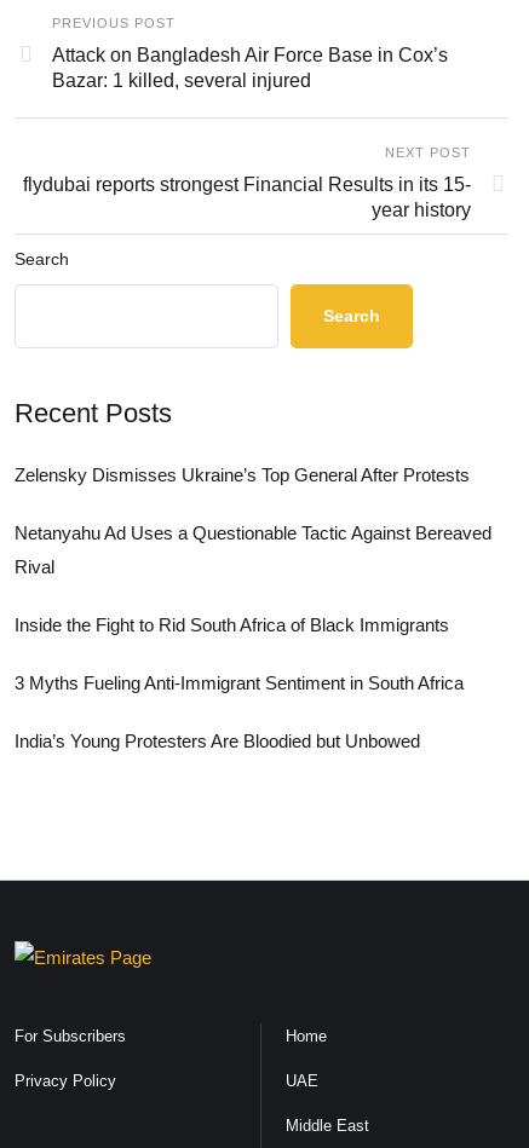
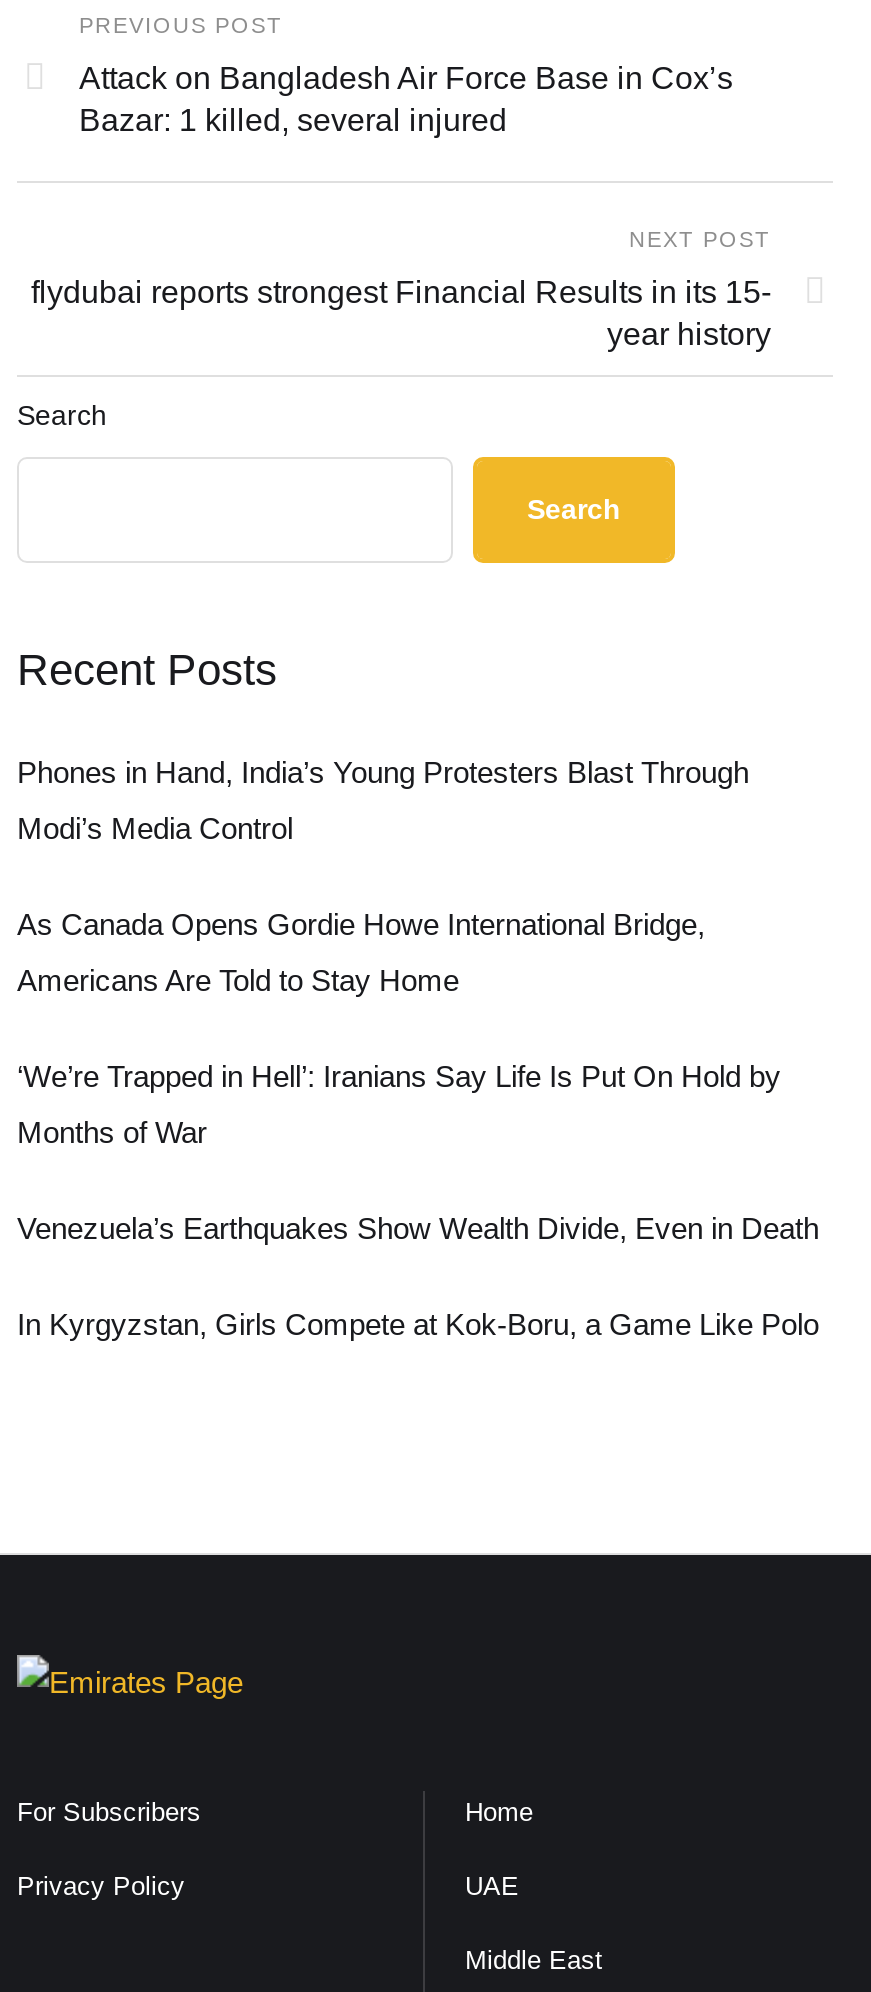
[15,464,491,751] Zelensky Dismisses Ukraine’s Top General After Protests | Netanyahu Ad Uses a Questionable Tactic Against Bereaved | Rival | Inside the Fight to Rid South Africa of Black Immigrants | 3 Myths Fueling Anti-Immigrant Sentiment in South Africa | India’s Young Protesters Are Bloodied but Unbowed -> [17,754,819,1340] Phones in Hand, India’s Young Protesters Blast Through | Modi’s Media Control | As Canada Opens Gordie Howe International Bridge, | Americans Are Told to Stay Home | ‘We’re Trapped in Hell’: Iranians Say Life Is Put On Hold by | Months of War | Venezuela’s Earthquakes Show Wealth Divide, Even in Death | In Kyrgyzstan, Girls Compete at Kok-Boru, a Game Like Polo

